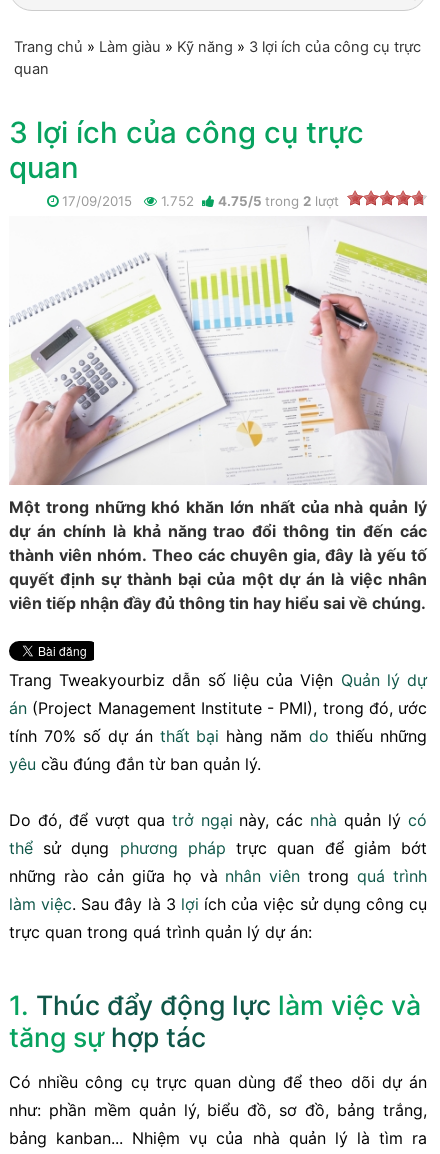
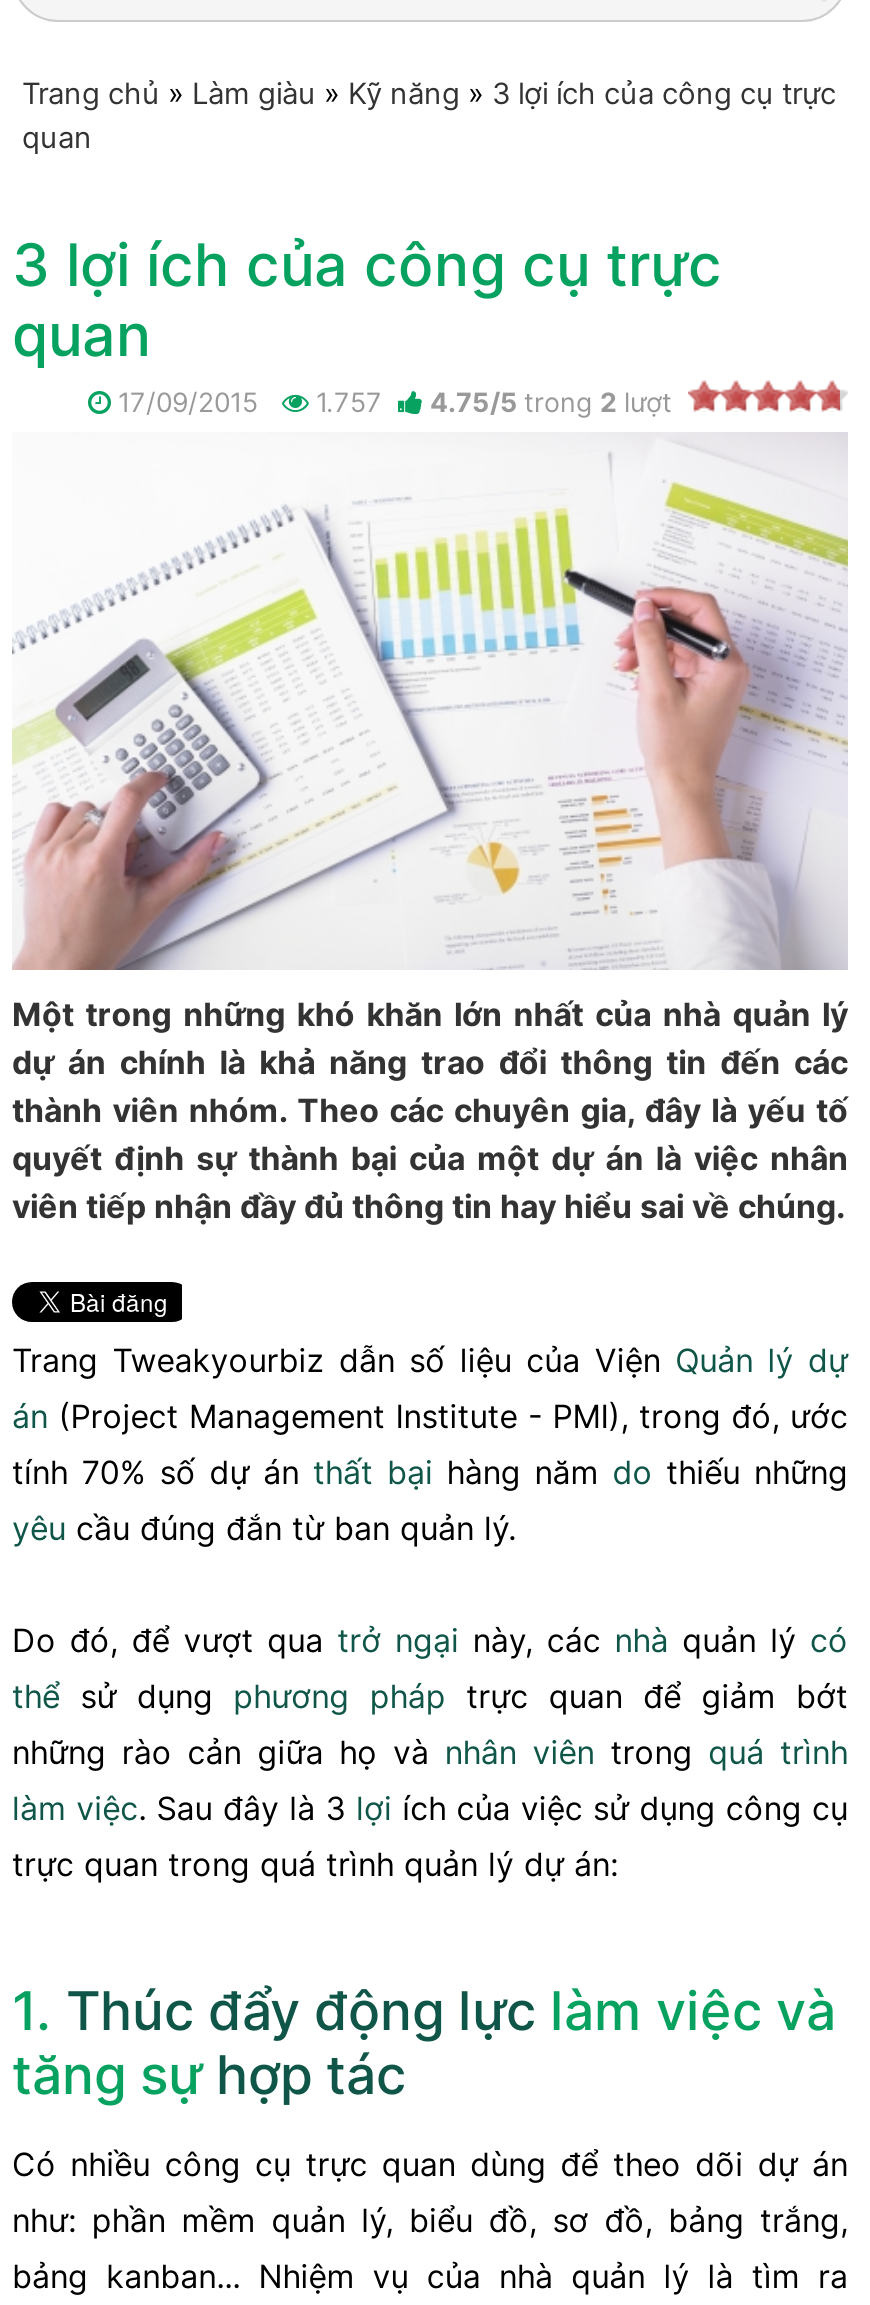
[58,193,339,209] 17/09/2015 1.752 4.75/5 trong 2 lượt -> [110,386,672,418] 17/09/2015 1.757 4.75/5 trong 2 lượt

